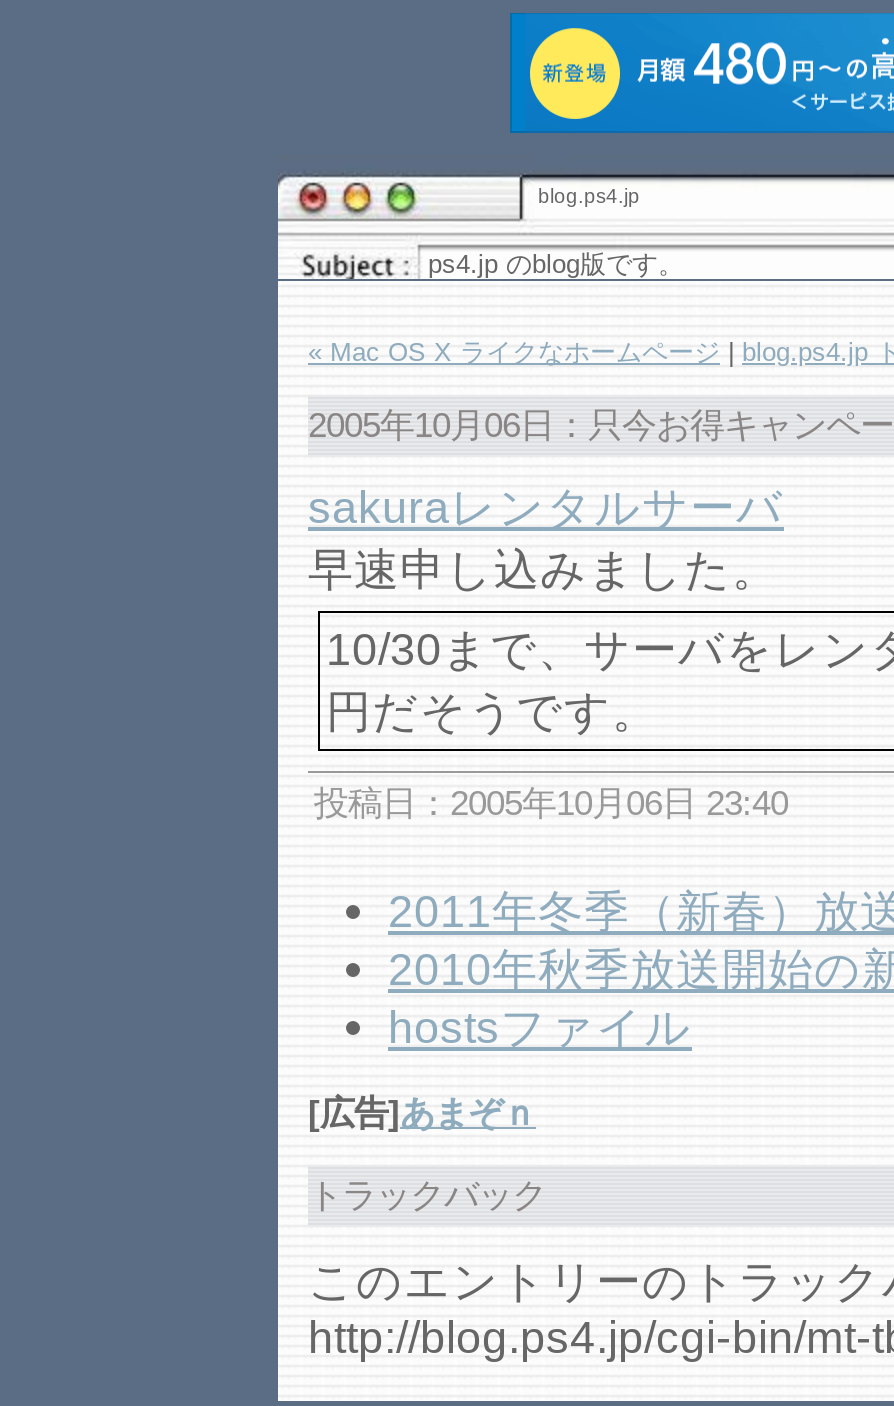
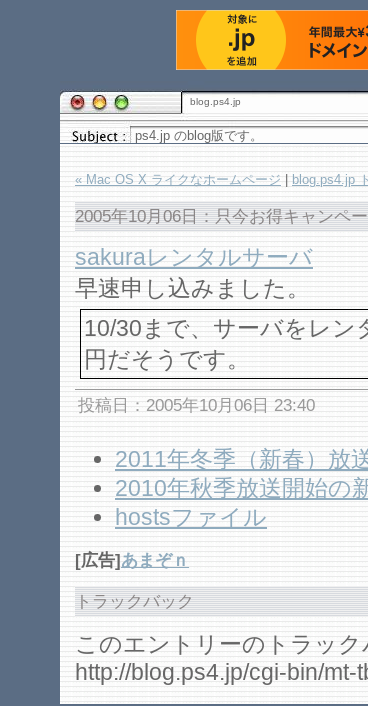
[508,11,888,135] [image] -> [175,9,365,71] [image]

